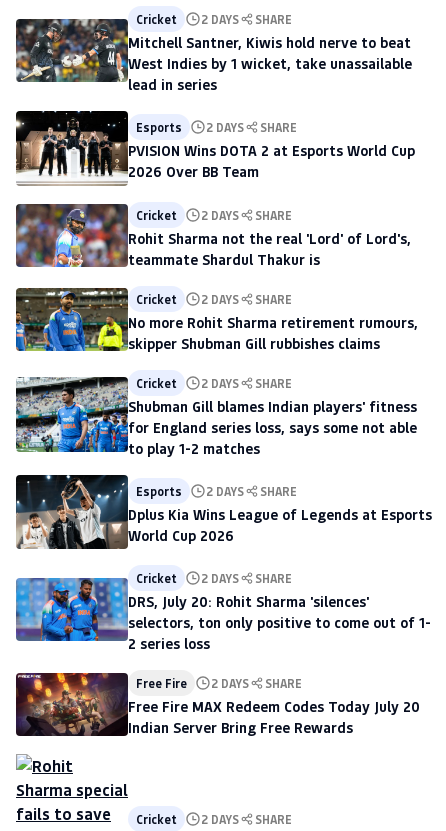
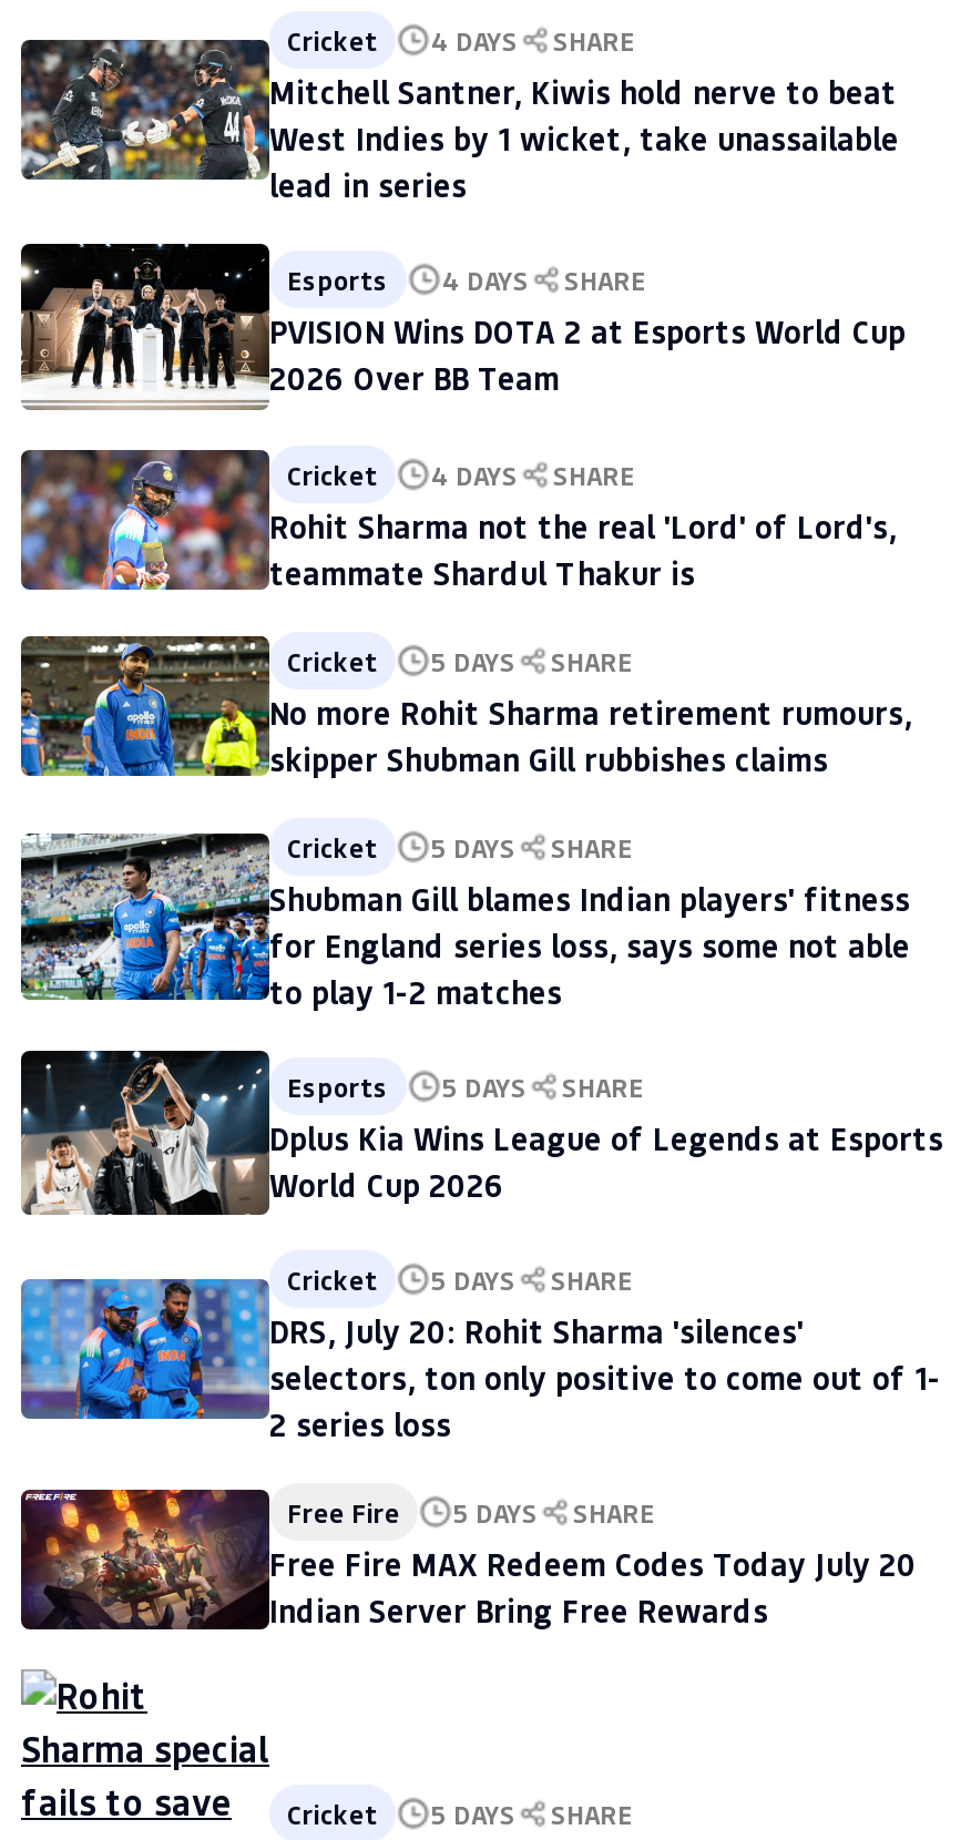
[136,11,292,27] Cricket 2 DAYS SHARE -> [287,22,635,58] Cricket 4 DAYS SHARE
[136,119,297,135] Esports 2 DAYS SHARE -> [287,263,646,298] Esports 4 DAYS SHARE
[136,207,292,223] Cricket 2 DAYS SHARE -> [287,456,635,492] Cricket 4 DAYS SHARE
[136,291,292,307] Cricket 2 DAYS SHARE -> [287,642,633,678] Cricket 5 DAYS SHARE
[136,375,292,391] Cricket 2 DAYS SHARE -> [287,829,633,864] Cricket 5 DAYS SHARE
[136,483,297,499] Esports 2 DAYS SHARE -> [287,1069,644,1104] Esports 5 DAYS SHARE
[136,570,292,586] Cricket 2 DAYS SHARE -> [287,1263,633,1298] Cricket 5 DAYS SHARE
[136,675,302,691] Free Fire 2 DAYS SHARE -> [287,1495,655,1531] Free Fire 5 DAYS SHARE
[136,811,292,827] Cricket 2 DAYS SHARE -> [287,1796,633,1831] Cricket 5 DAYS SHARE

